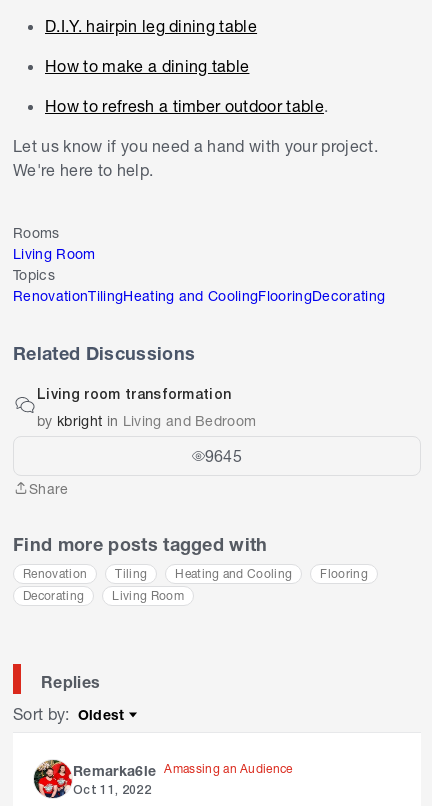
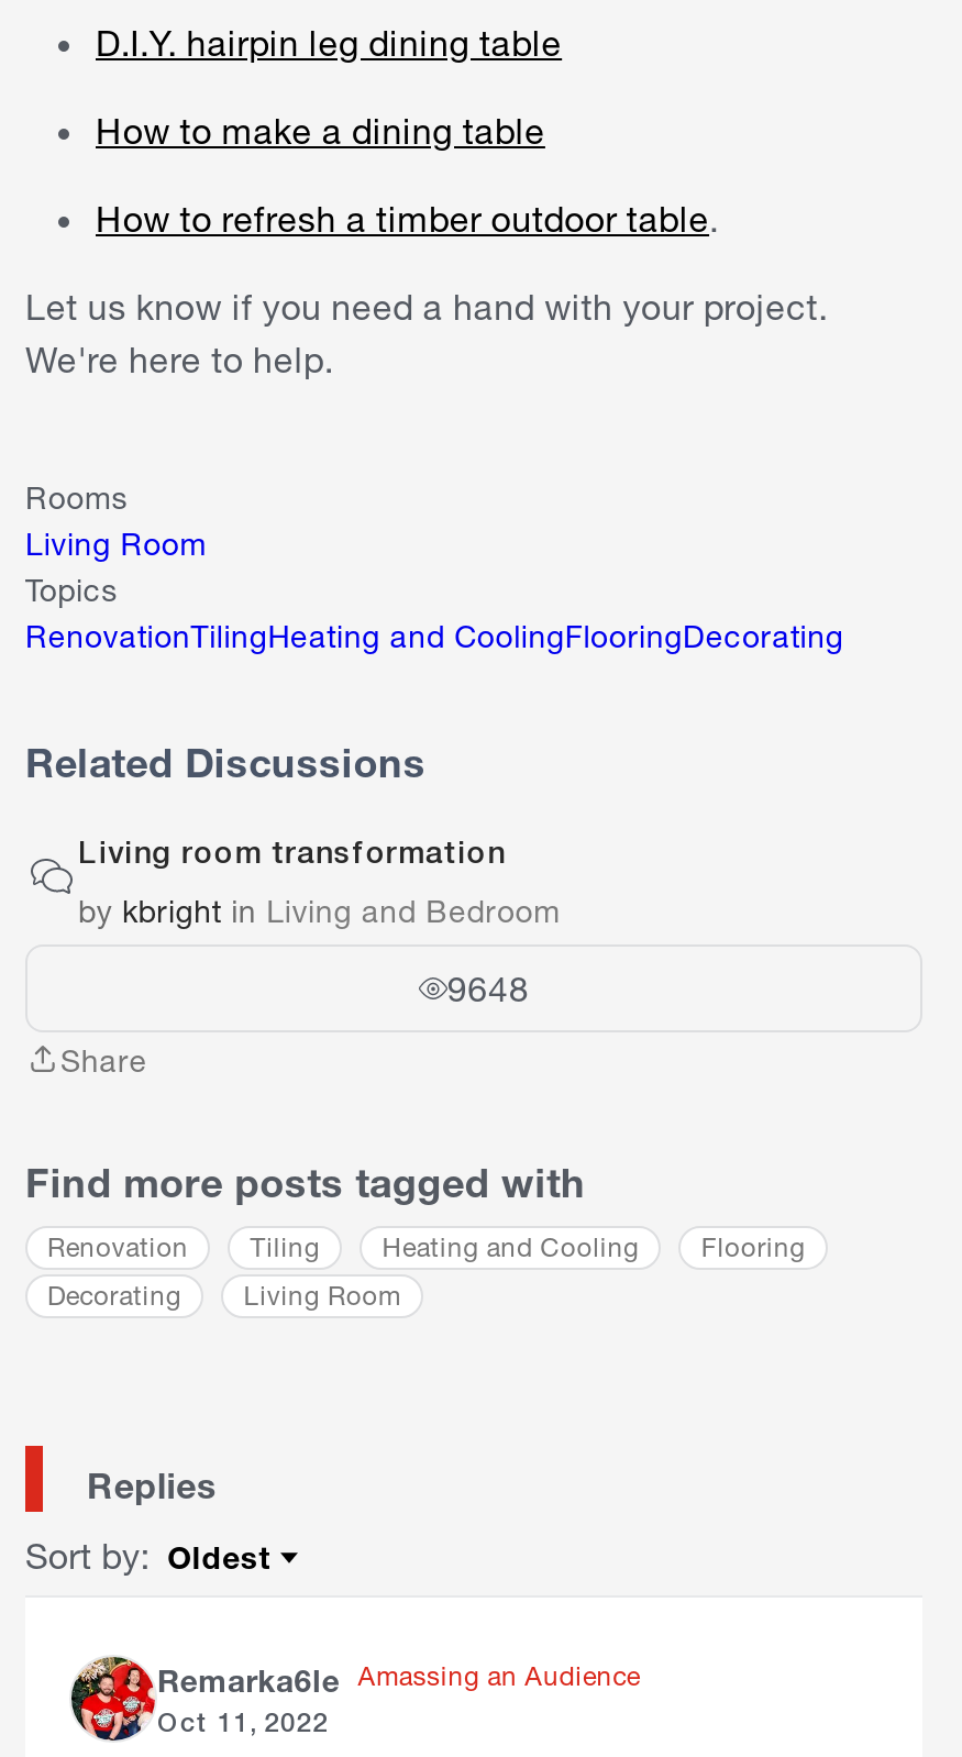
[205,446,242,465] 9645 -> [447,966,529,1008] 9648

